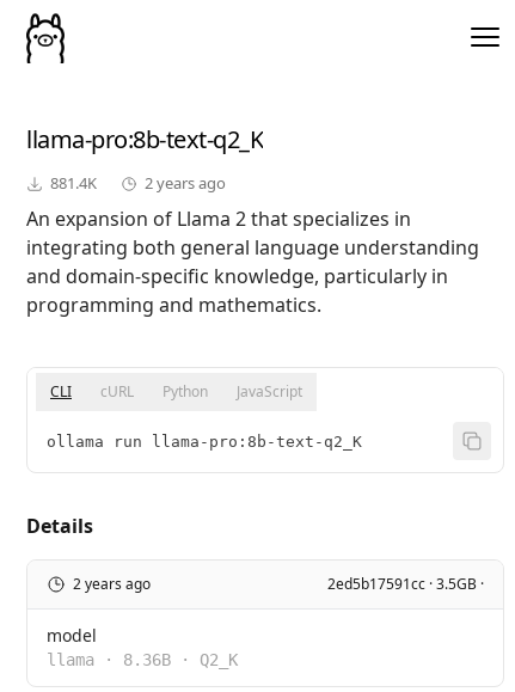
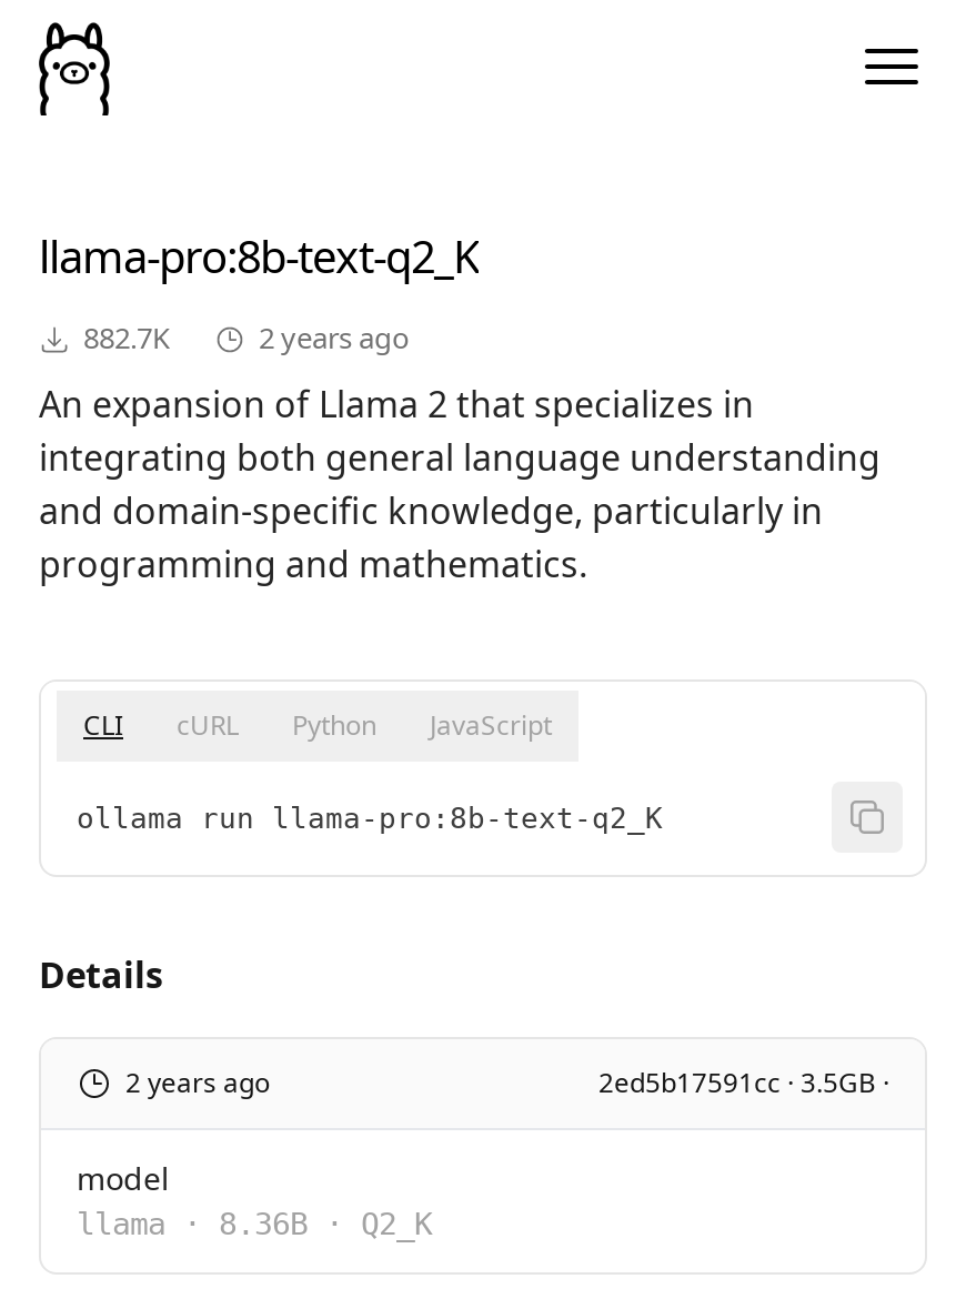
[50,172,97,194] 881.4K -> [83,318,170,358] 882.7K

